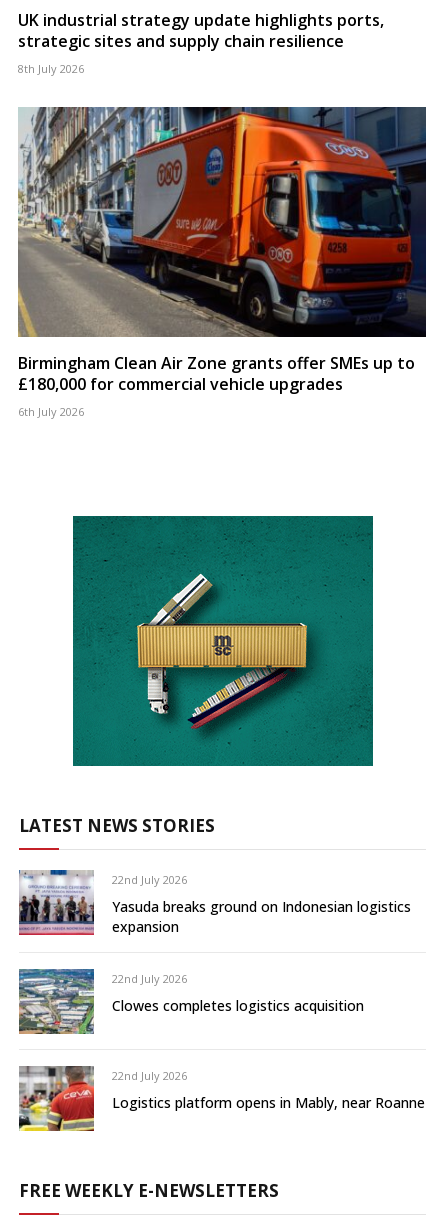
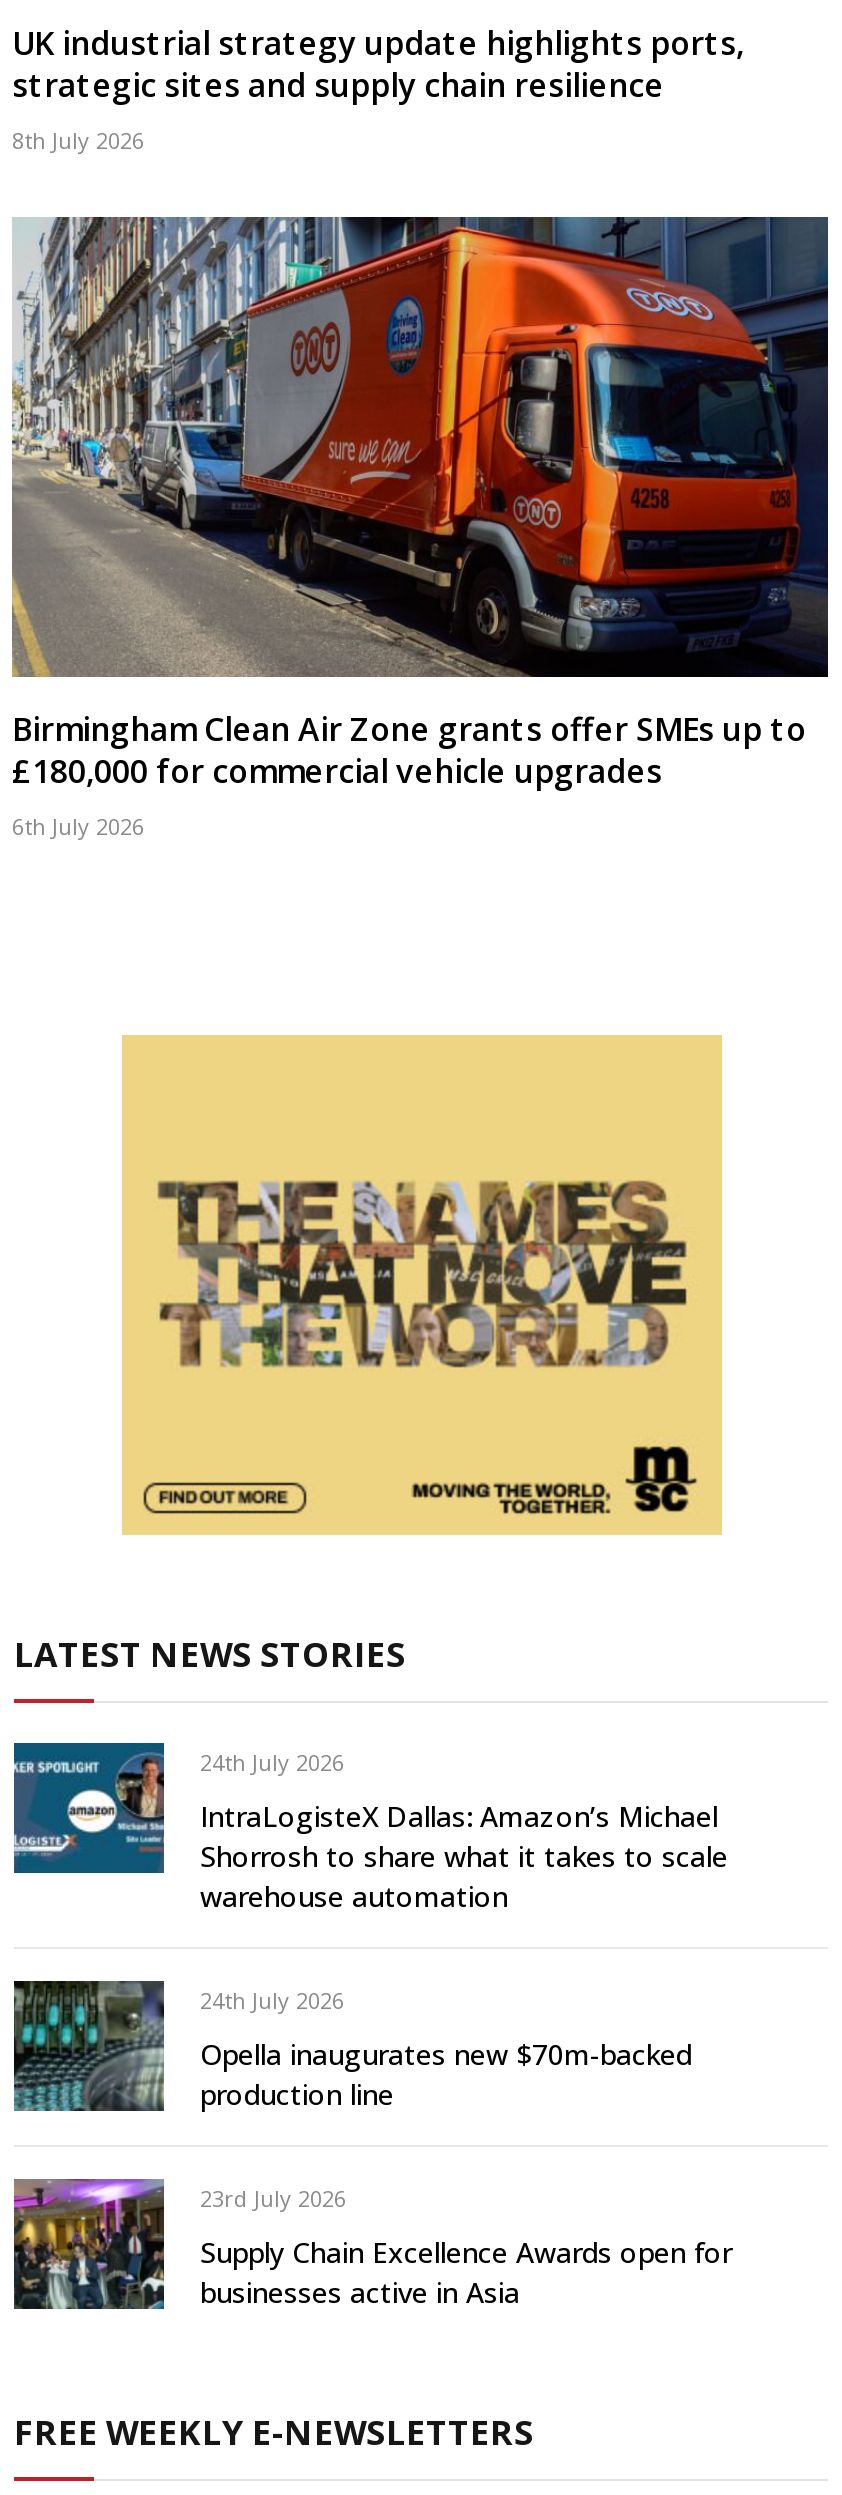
[72,515,374,767] [image] -> [122,1035,722,1537] [image]
[18,870,187,936] [image] | 22nd July 2026 -> [14,1743,344,1877] [image] | 24th July 2026
[112,897,411,936] Yasuda breaks ground on Indonesian logistics | expansion -> [200,1796,728,1914] IntraLogisteX Dallas: Amazon’s Michael | Shorrosh to share what it takes to scale | warehouse automation
[19,968,187,1035] [image] | 22nd July 2026 -> [12,1979,344,2115] [image] | 24th July 2026
[112,996,364,1015] Clowes completes logistics acquisition -> [200,2034,692,2112] Opella inaugurates new $70m-backed | production line
[19,1065,187,1132] [image] | 22nd July 2026 -> [14,2177,346,2313] [image] | 23rd July 2026
[112,1093,425,1112] Logistics platform opens in Mably, near Roanne -> [200,2232,732,2310] Supply Chain Excellence Awards open for | businesses active in Asia

